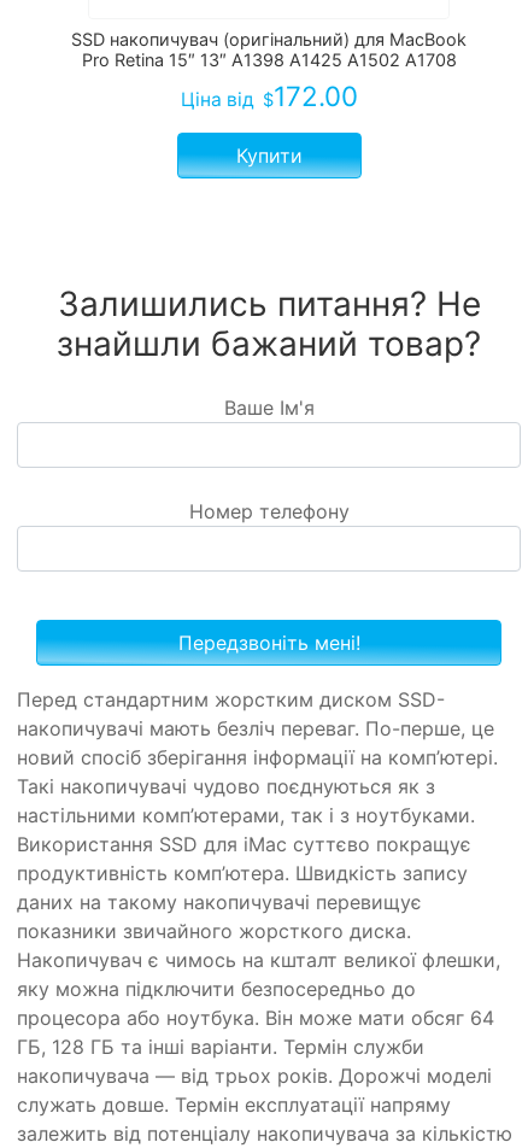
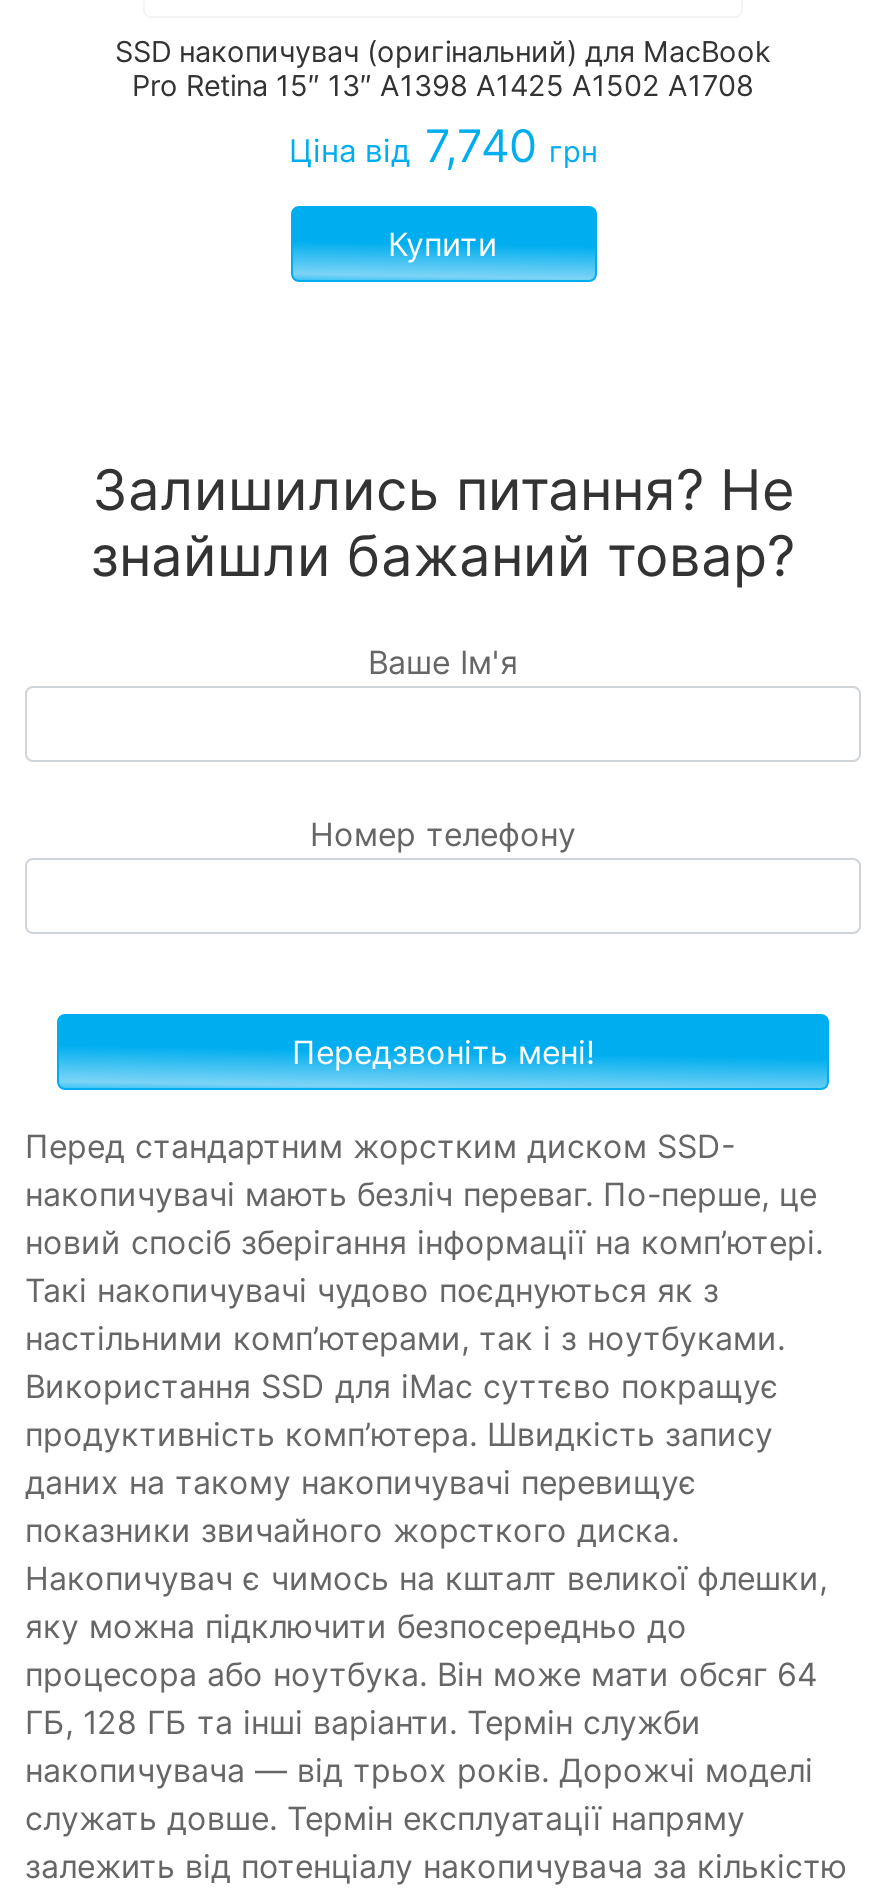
[180,79,357,112] Ціна від $172.00 -> [289,118,597,172] Ціна від 7,740 грн

